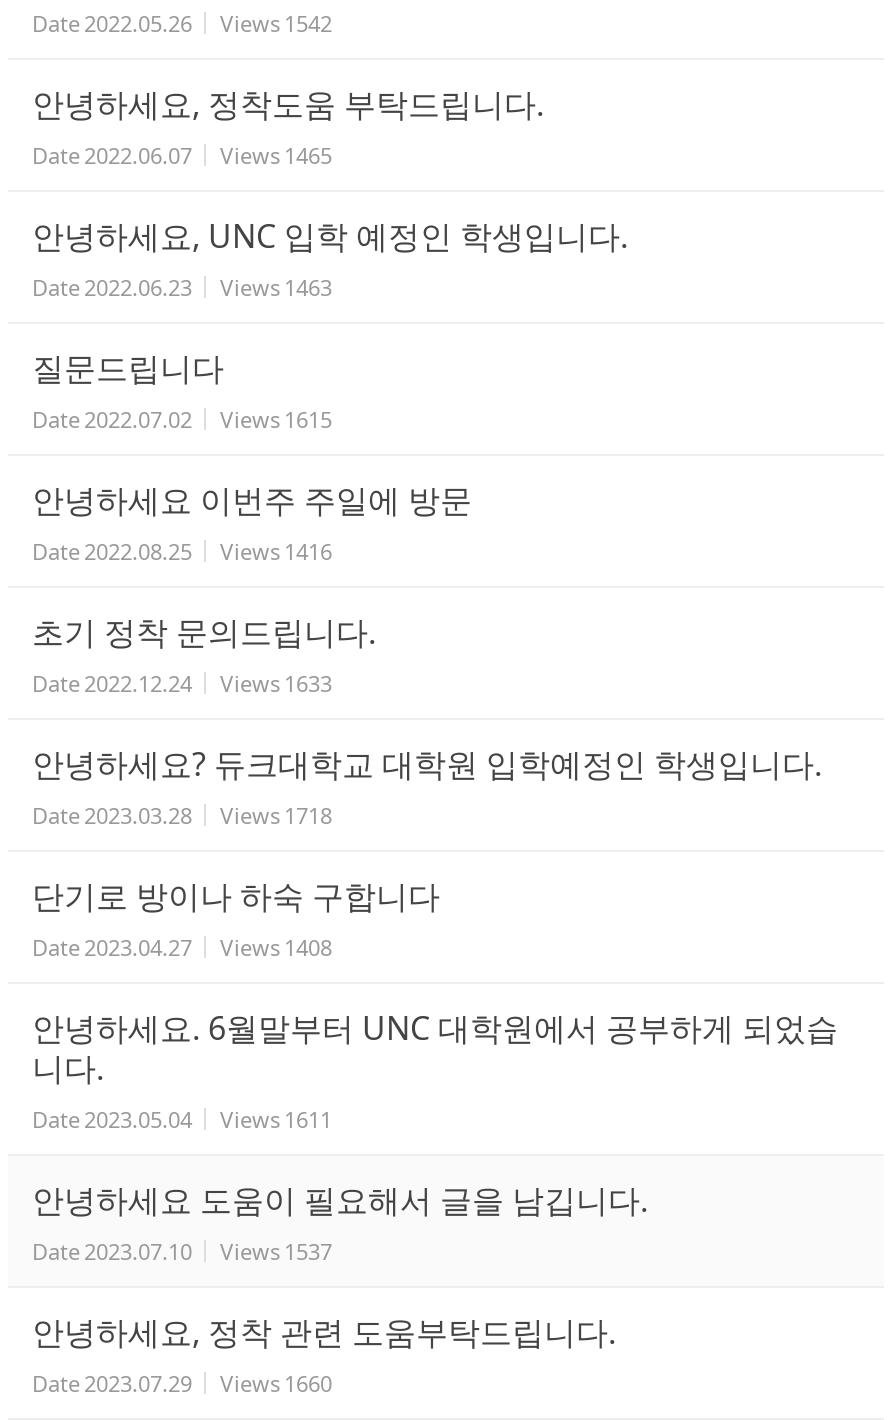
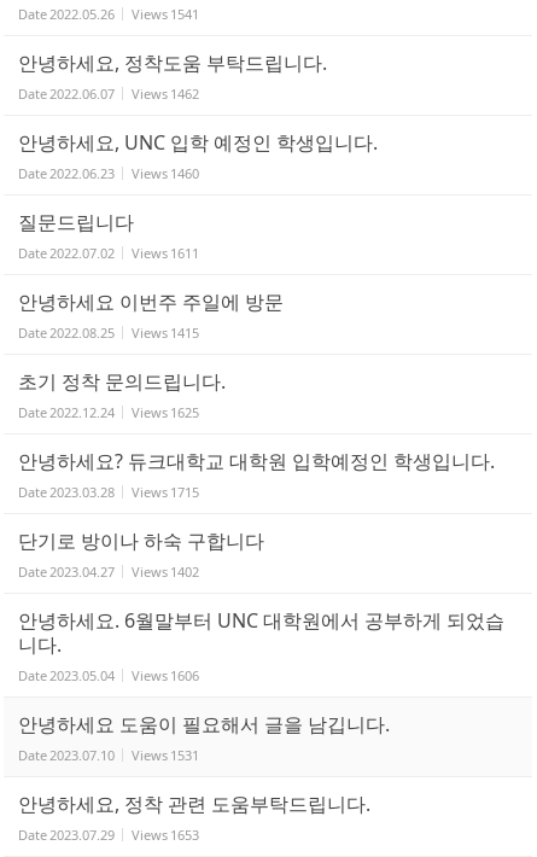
[32,8,332,38] Date 2022.05.26 Views 1542 -> [18,5,199,23] Date 2022.05.26 Views 1541
[32,140,332,170] Date 2022.06.07 Views 1465 -> [18,84,199,103] Date 2022.06.07 Views 1462
[32,272,332,302] Date 2022.06.23 Views 1463 -> [18,164,199,182] Date 2022.06.23 Views 1460
[32,404,332,434] Date 2022.07.02 Views 1615 -> [18,244,199,262] Date 2022.07.02 Views 1611
[32,536,332,566] Date 2022.08.25 Views 1416 -> [18,323,199,342] Date 2022.08.25 Views 1415
[32,668,332,698] Date 2022.12.24 Views 1633 -> [18,403,199,421] Date 2022.12.24 Views 1625
[32,800,332,830] Date 2023.03.28 Views 1718 -> [18,483,199,501] Date 2023.03.28 Views 1715
[32,932,332,962] Date 2023.04.27 Views 1408 -> [18,562,199,581] Date 2023.04.27 Views 1402
[32,1104,332,1134] Date 2023.05.04 Views 1611 -> [18,666,199,684] Date 2023.05.04 Views 1606
[32,1236,332,1266] Date 2023.07.10 Views 1537 -> [18,746,199,764] Date 2023.07.10 Views 1531
[32,1368,332,1398] Date 2023.07.29 Views 1660 -> [18,826,199,844] Date 2023.07.29 Views 1653

